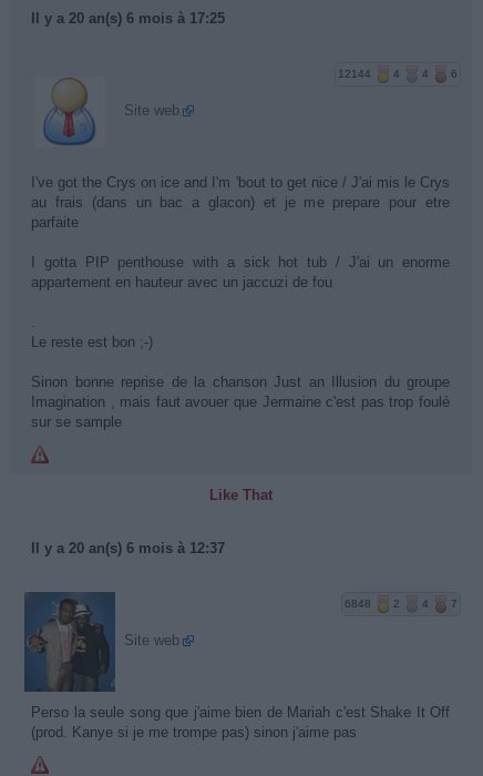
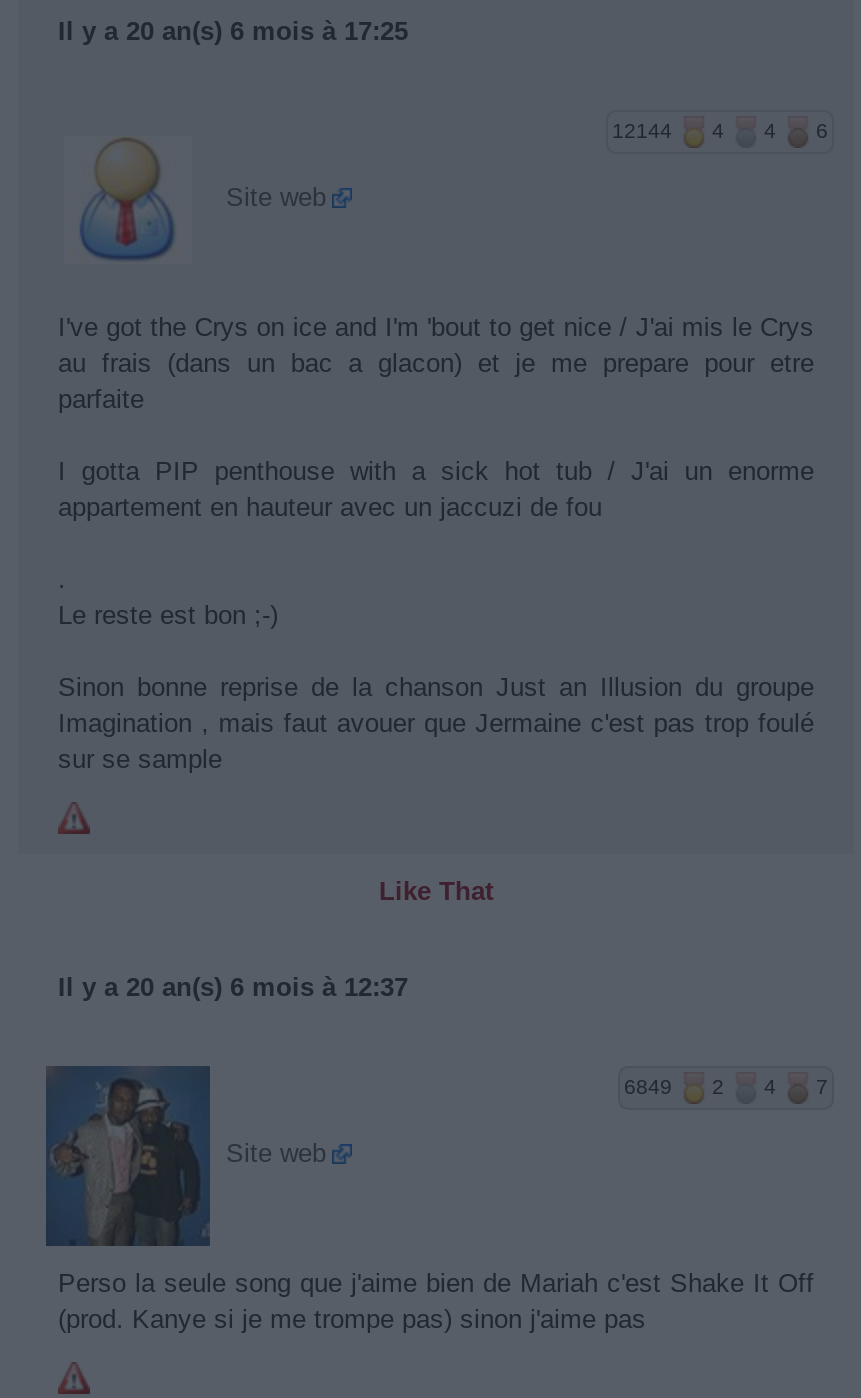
[345,597,458,609] 6848 2 4 7 -> [624,1076,828,1098] 6849 2 4 7

